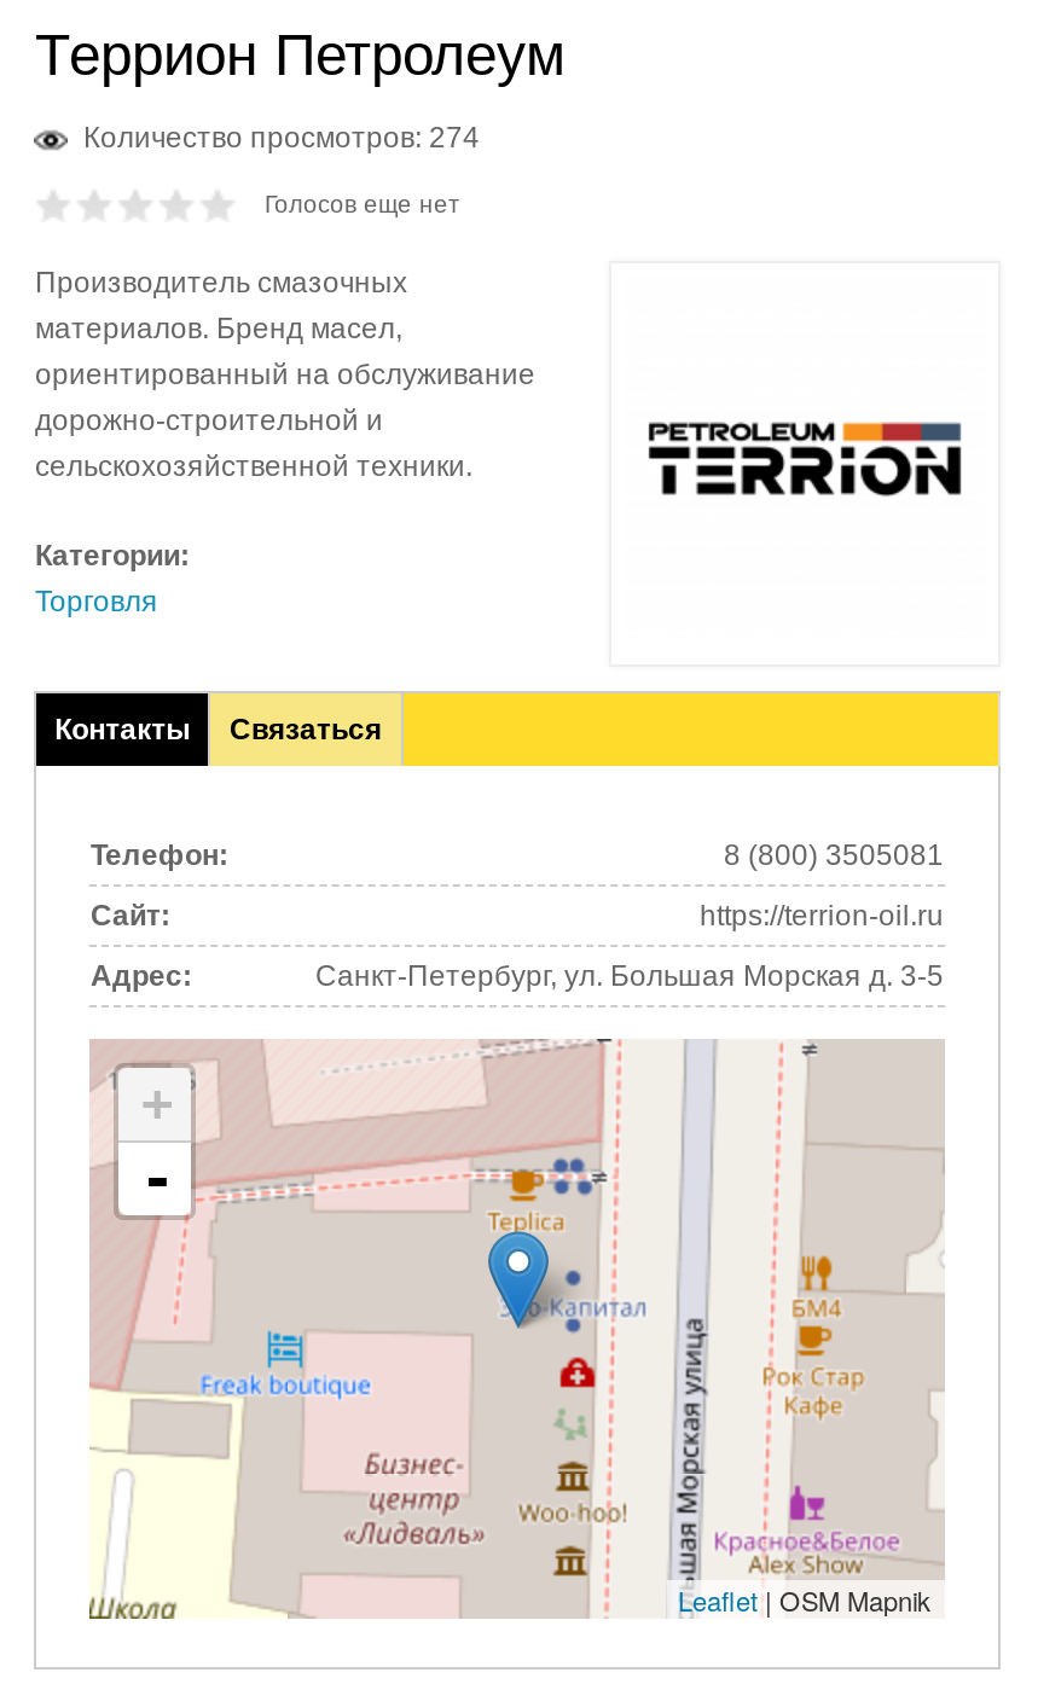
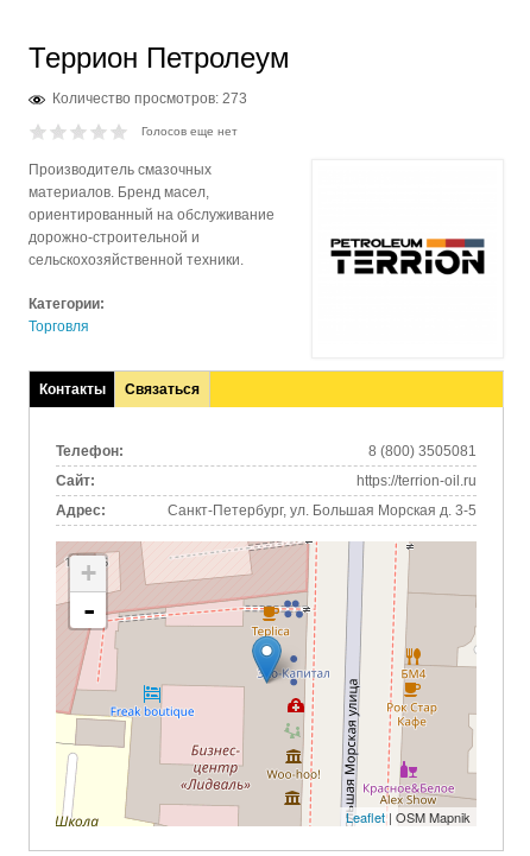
[83,121,480,155] Количество просмотров: 274 -> [53,90,248,107] Количество просмотров: 273

